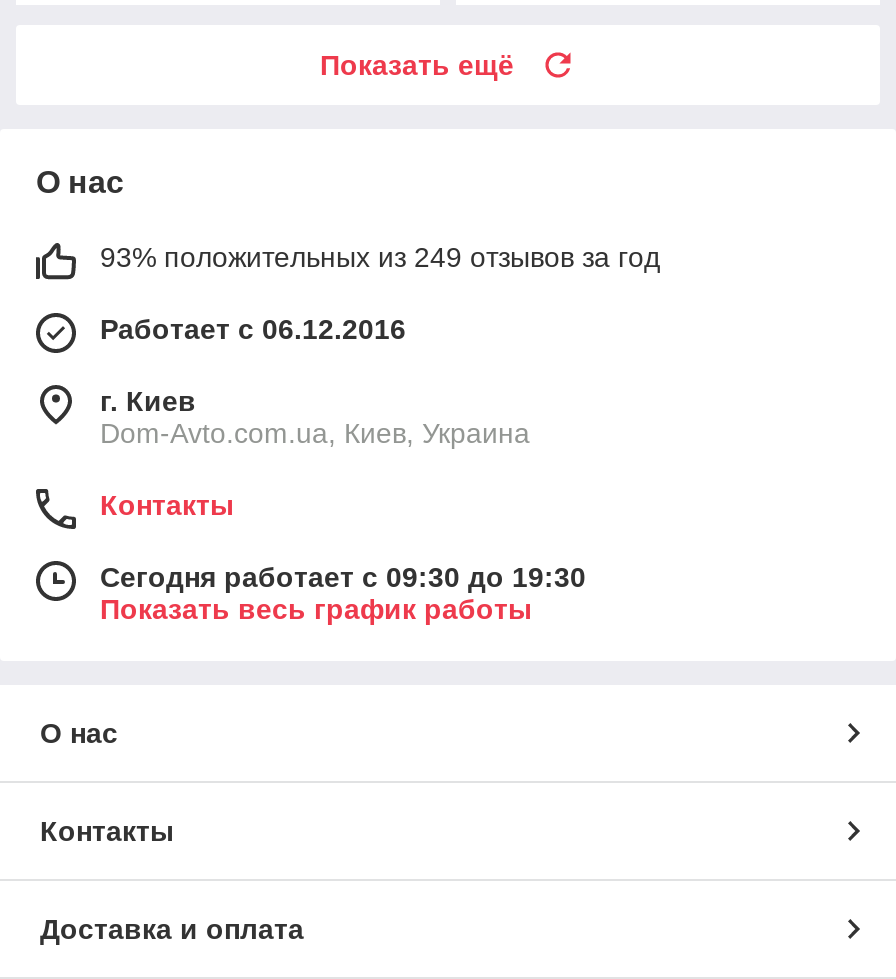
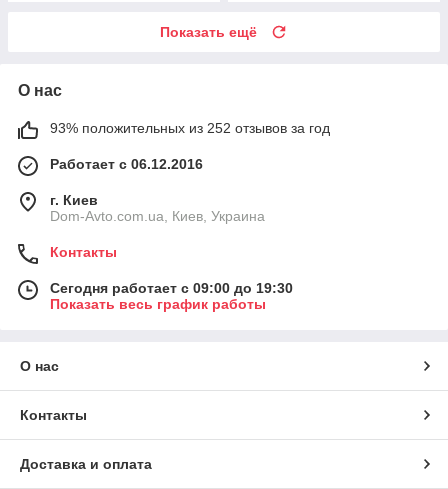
[100,241,660,273] 93% положительных из 249 отзывов за год -> [50,120,330,136] 93% положительных из 252 отзывов за год
[100,561,586,593] Сегодня работает с 09:30 до 19:30 -> [50,280,293,296] Сегодня работает с 09:00 до 19:30

